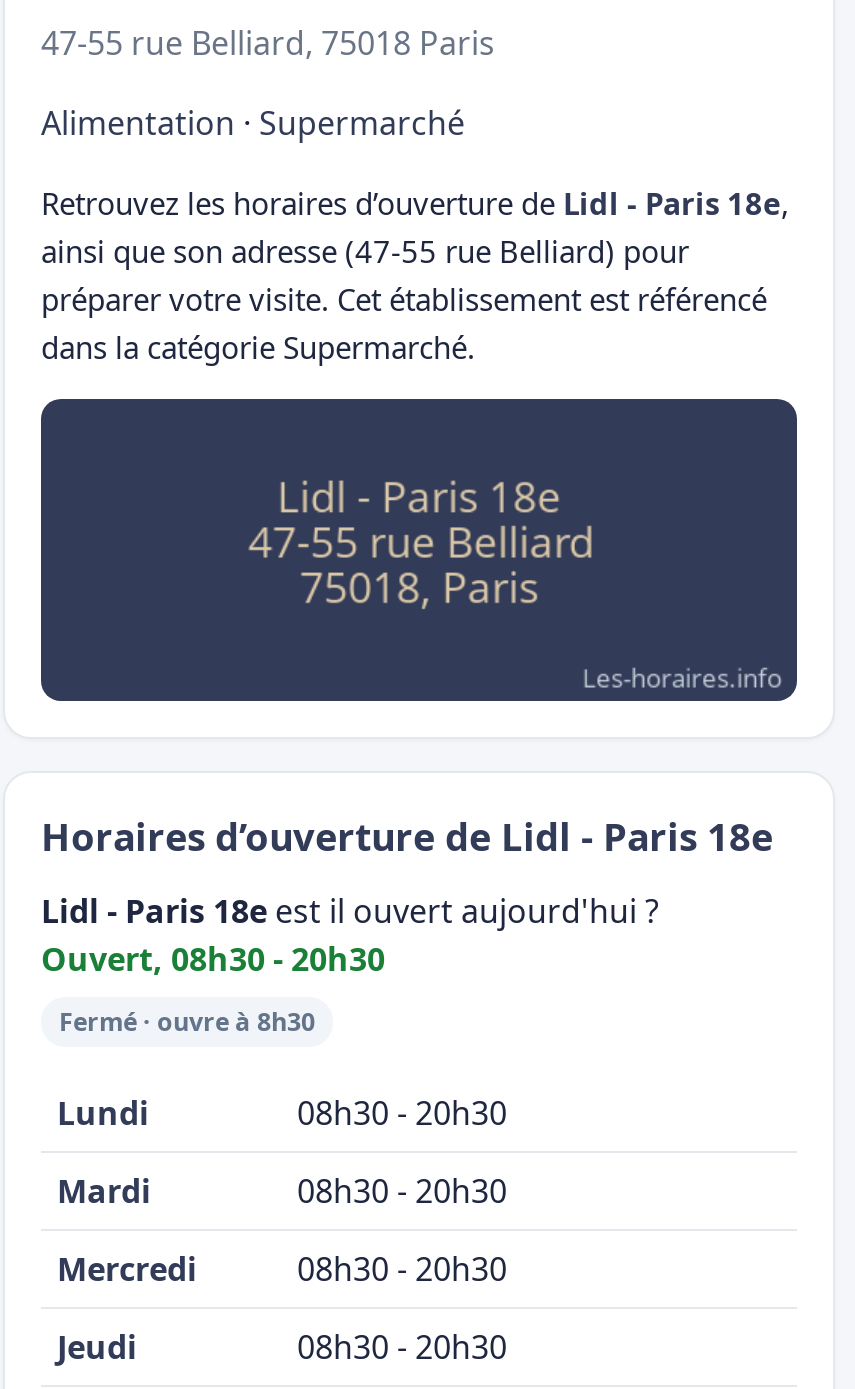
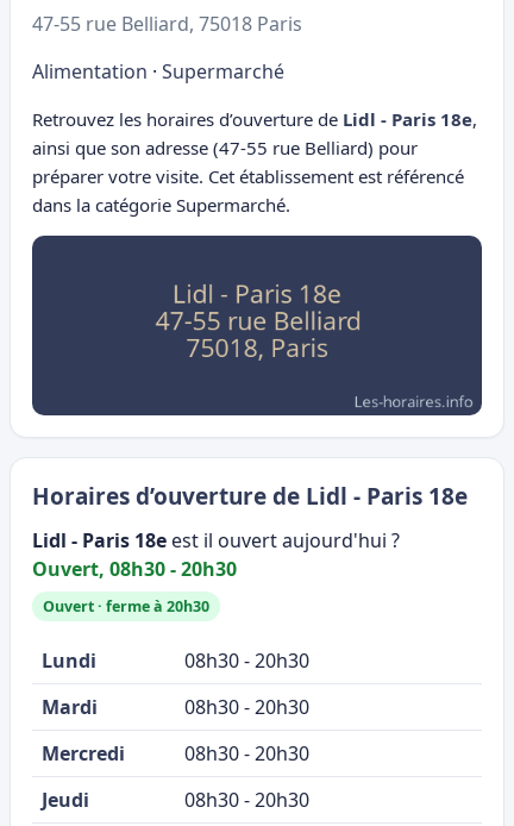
[59,1005,315,1039] Fermé · ouvre à 8h30 -> [43,597,209,617] Ouvert · ferme à 20h30

